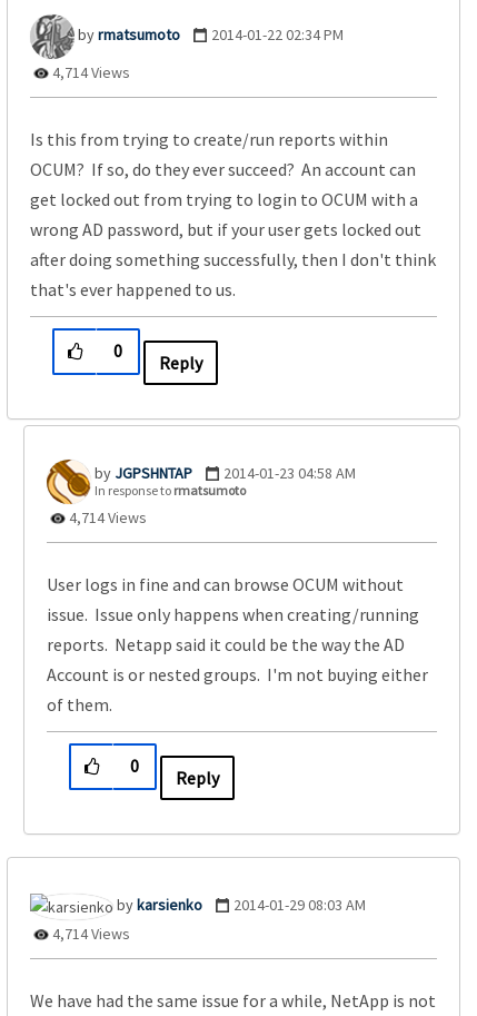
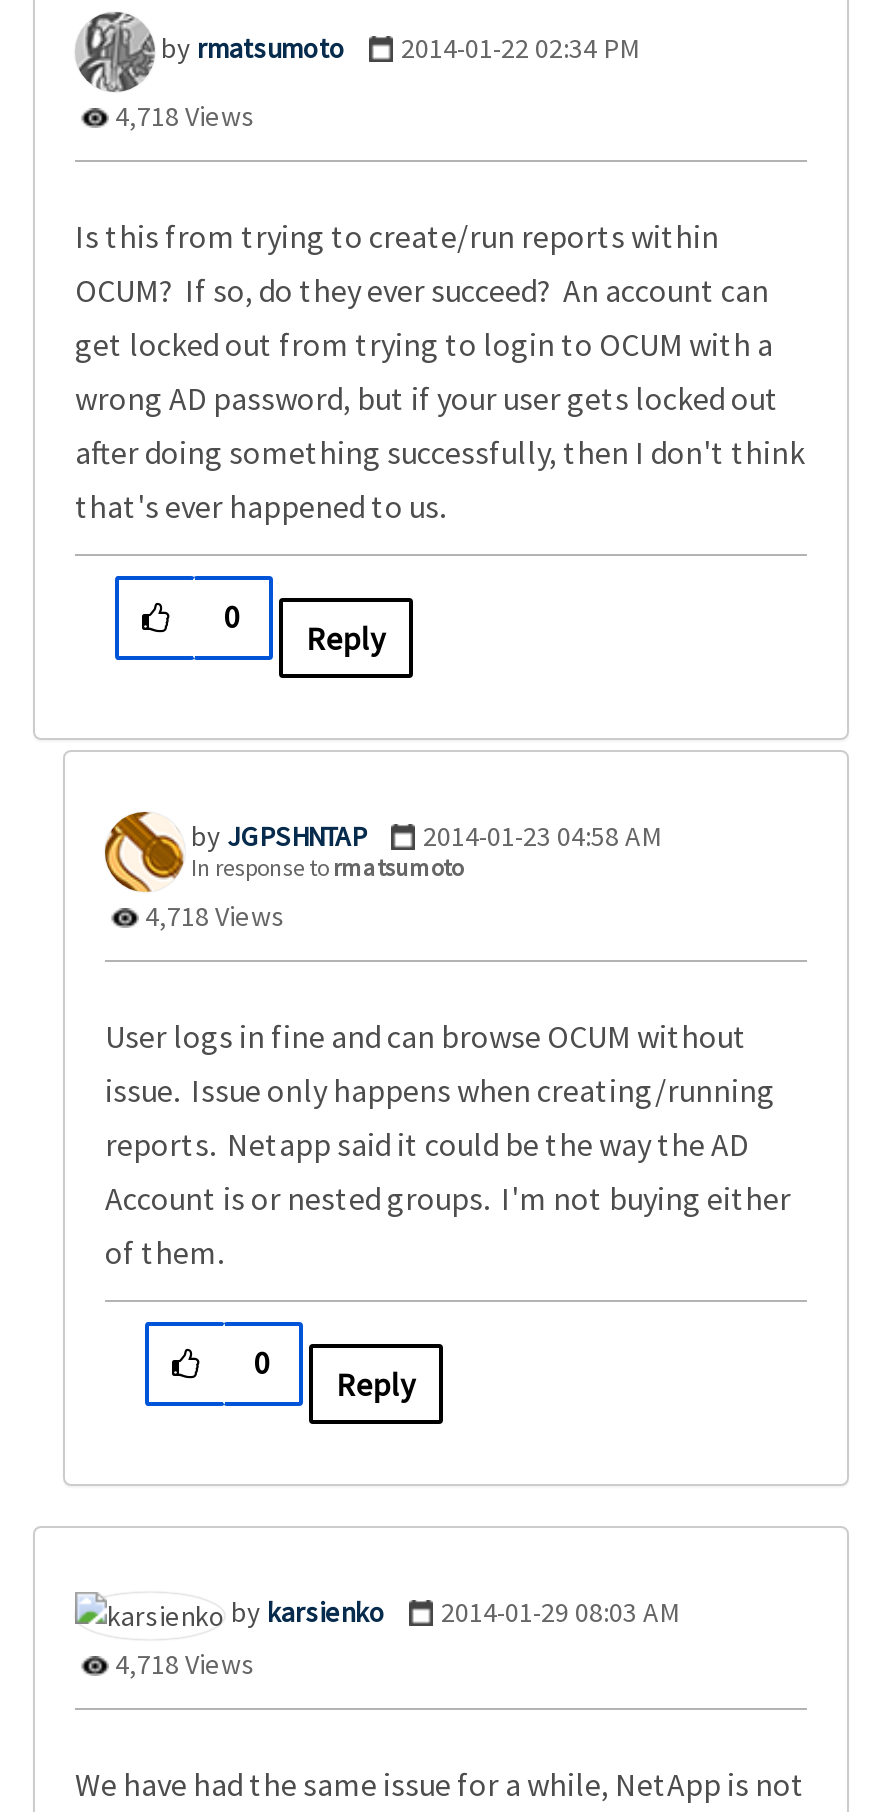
[49,62,130,82] 4,714 Views -> [109,98,255,134] 4,718 Views
[66,507,147,527] 4,714 Views -> [139,898,285,934] 4,718 Views
[49,923,130,943] 4,714 Views -> [109,1645,255,1681] 4,718 Views

